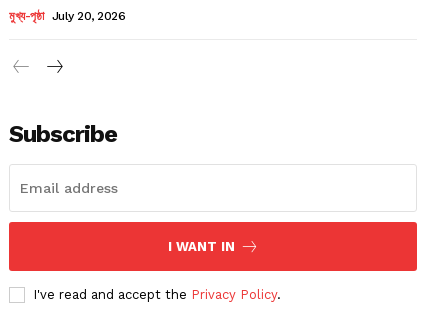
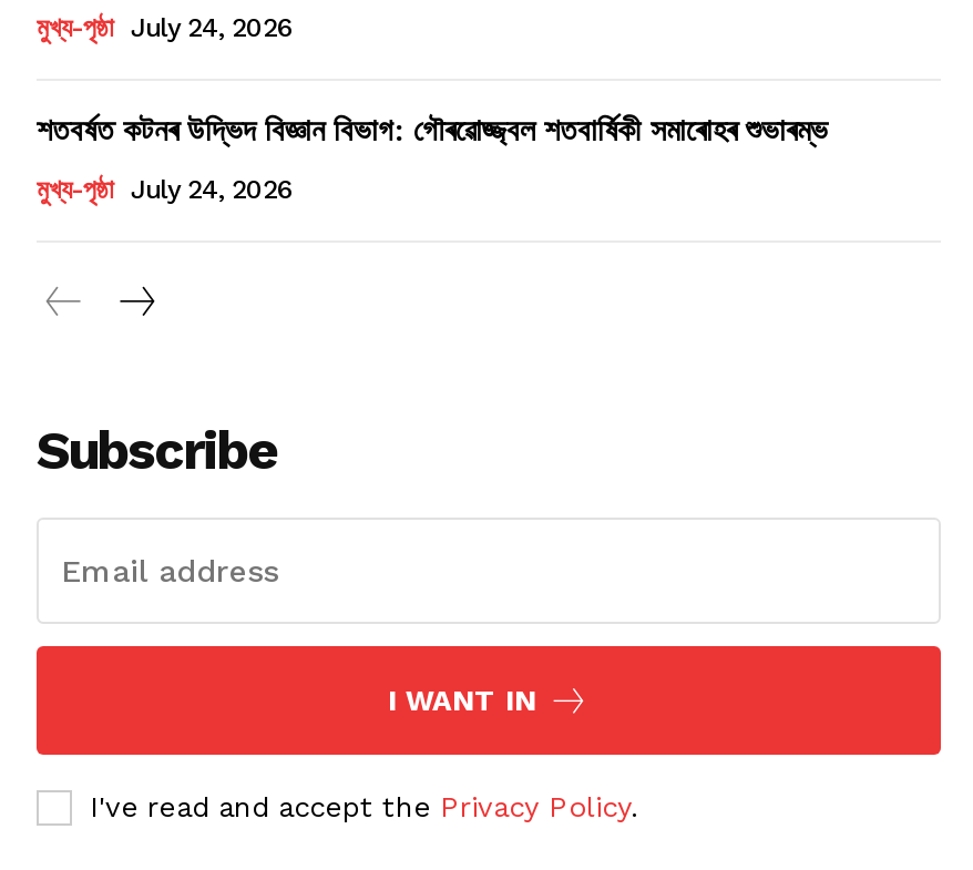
[51,9,125,23] July 20, 2026 -> [37,12,828,205] July 24, 2026 | শতবৰ্ষত কটনৰ উদ্ভিদ বিজ্ঞান বিভাগ: গৌৰৱোজ্জ্বল শতবাৰ্ষিকী সমাৰোহৰ শুভাৰম্ভ | মুখ্য-পৃষ্ঠা | July 24, 2026

